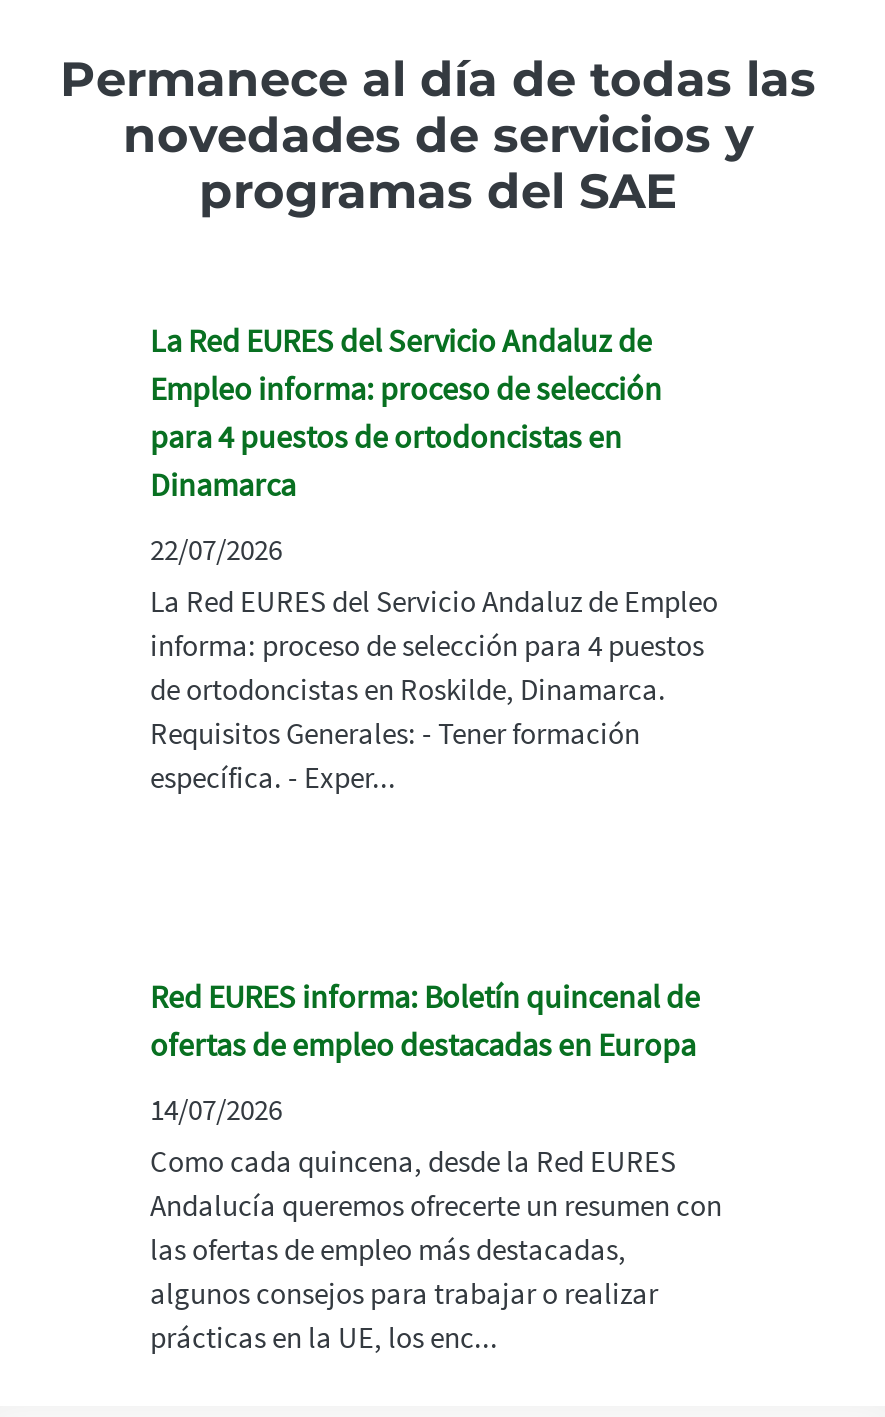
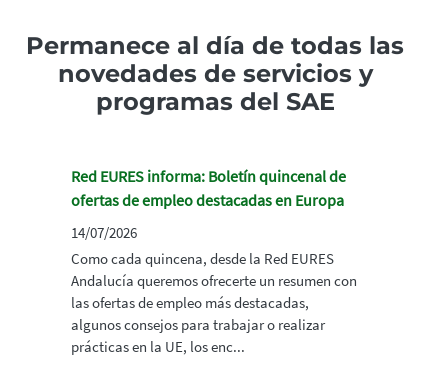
[150,319,718,795] La Red EURES del Servicio Andaluz de | Empleo informa: proceso de selección | para 4 puestos de ortodoncistas en | Dinamarca | 22/07/2026 | La Red EURES del Servicio Andaluz de Empleo | informa: proceso de selección para 4 puestos | de ortodoncistas en Roskilde, Dinamarca. | Requisitos Generales: - Tener formación | específica. - Exper... -> none

